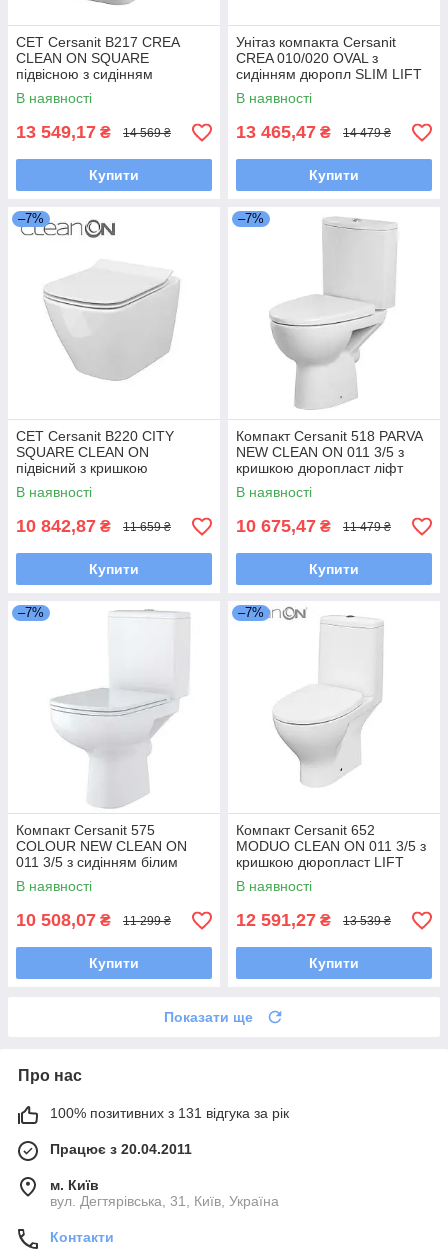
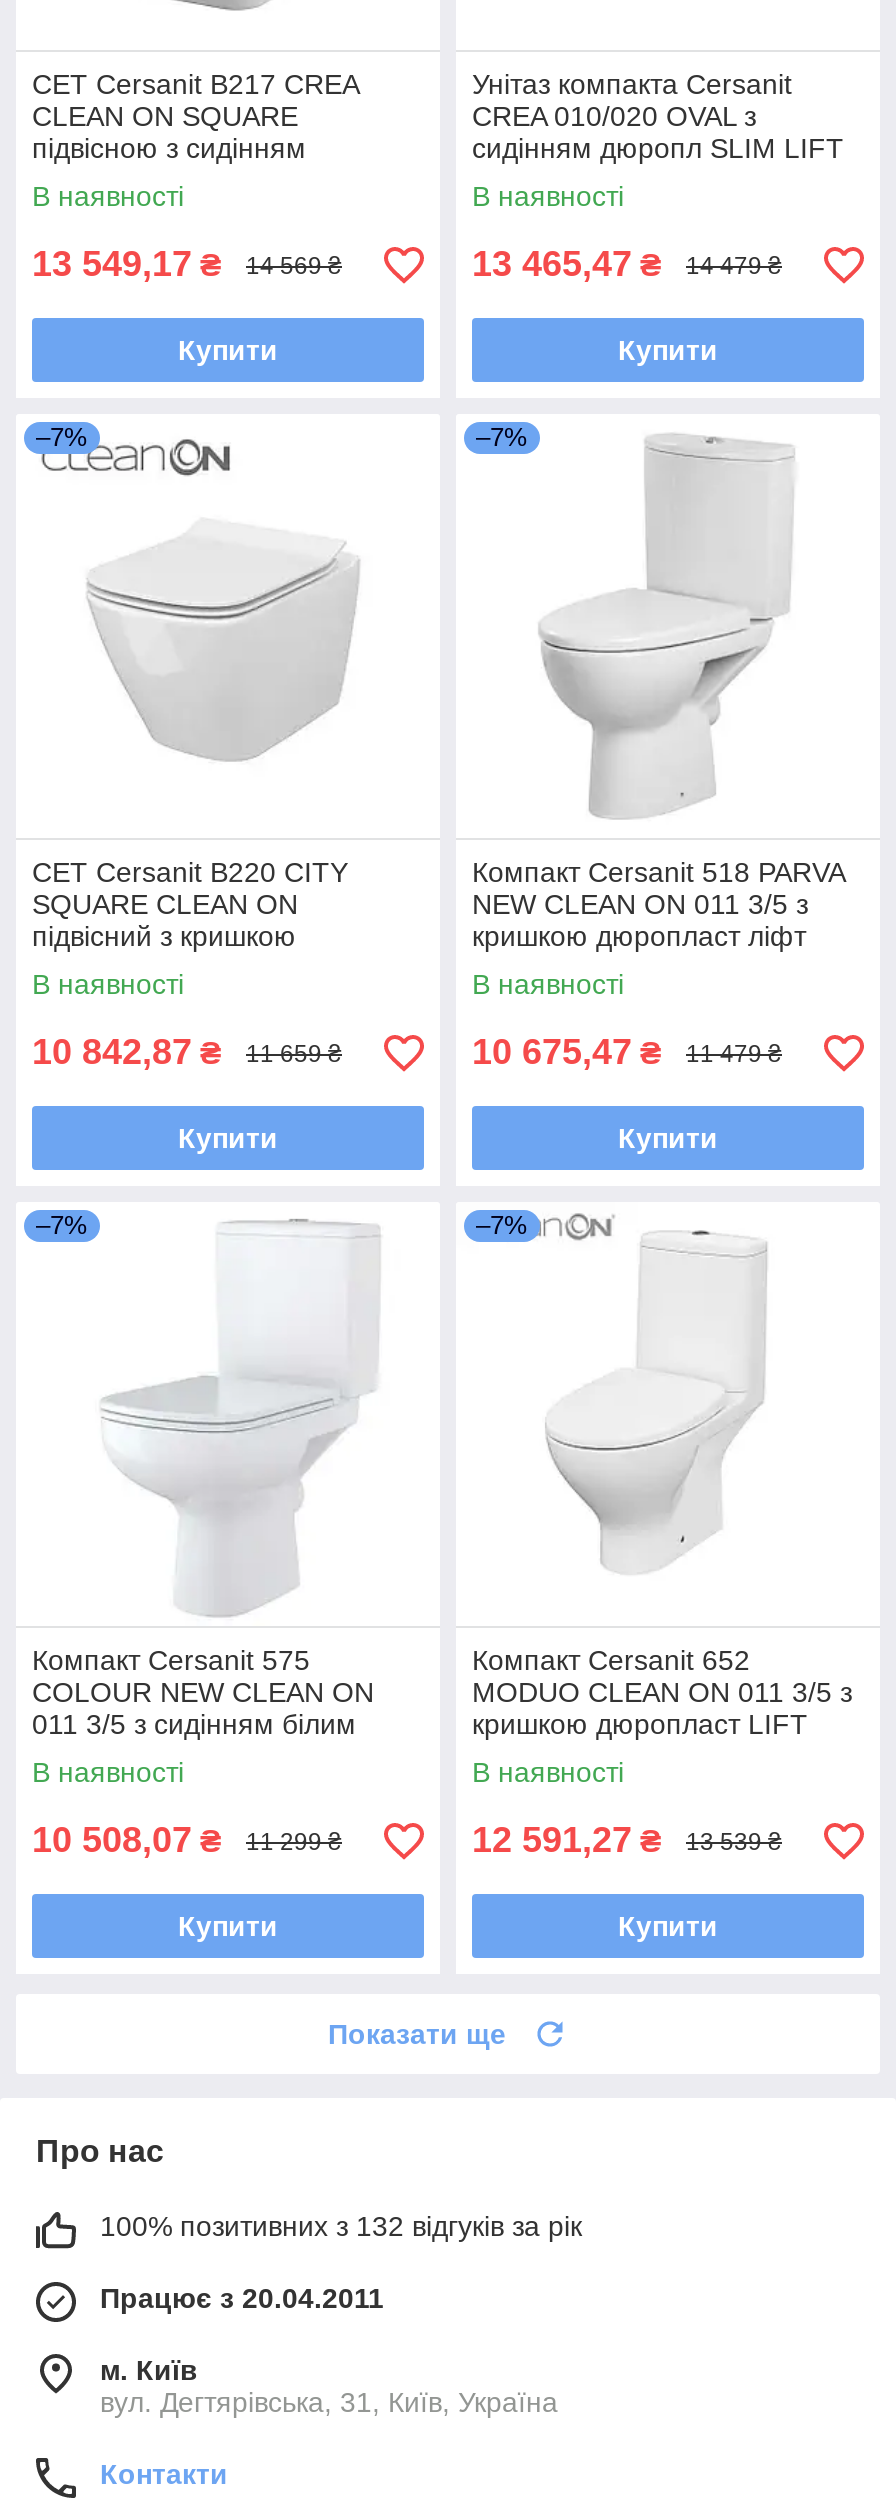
[50,1105,289,1121] 100% позитивних з 131 відгука за рік -> [100,2211,582,2243] 100% позитивних з 132 відгуків за рік

